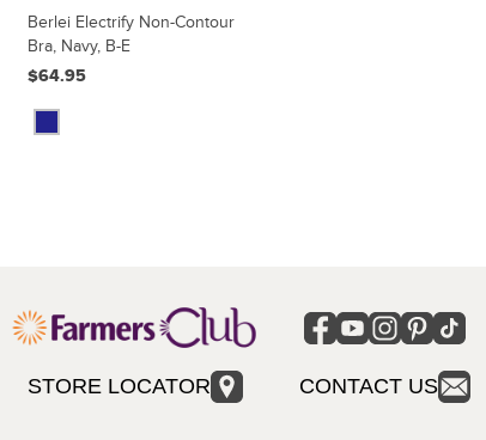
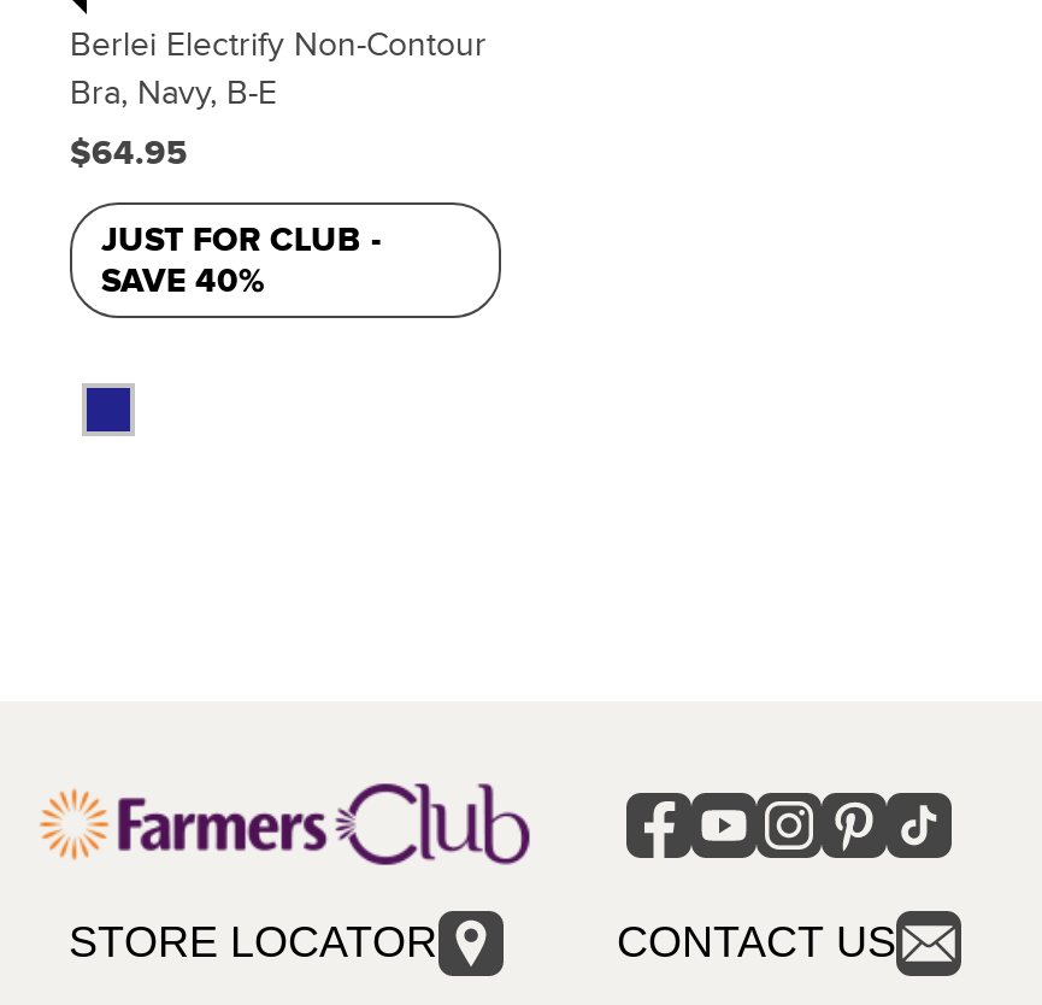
none -> [101,219,381,301] JUST FOR CLUB - | SAVE 40%

